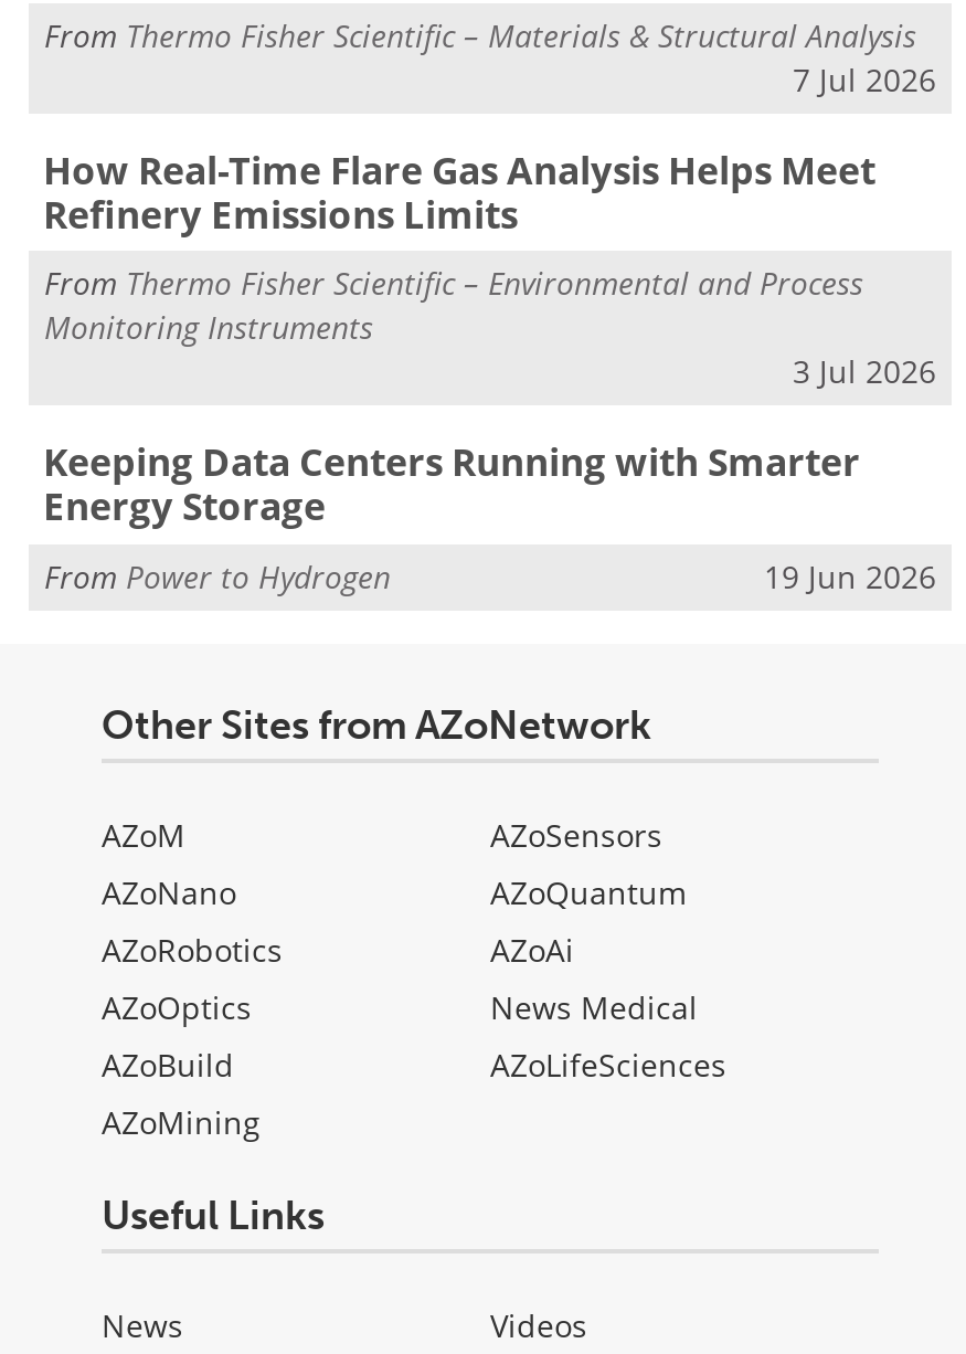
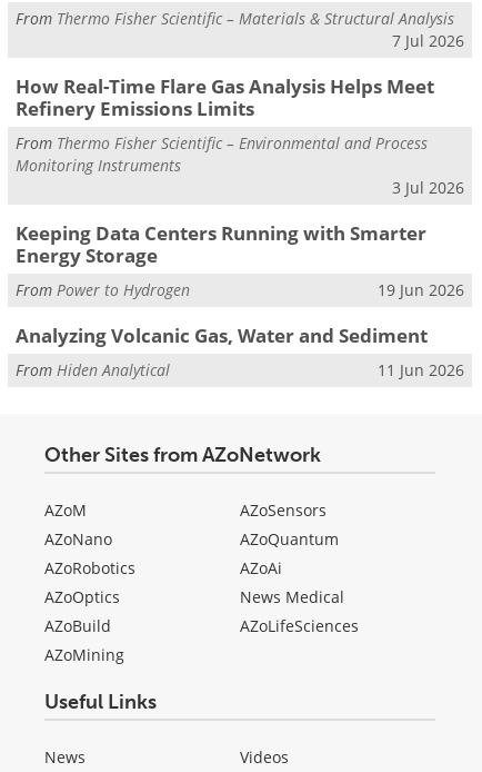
none -> [15,322,464,381] Analyzing Volcanic Gas, Water and Sediment | From Hiden Analytical | 11 Jun 2026

